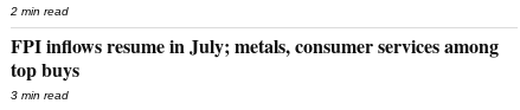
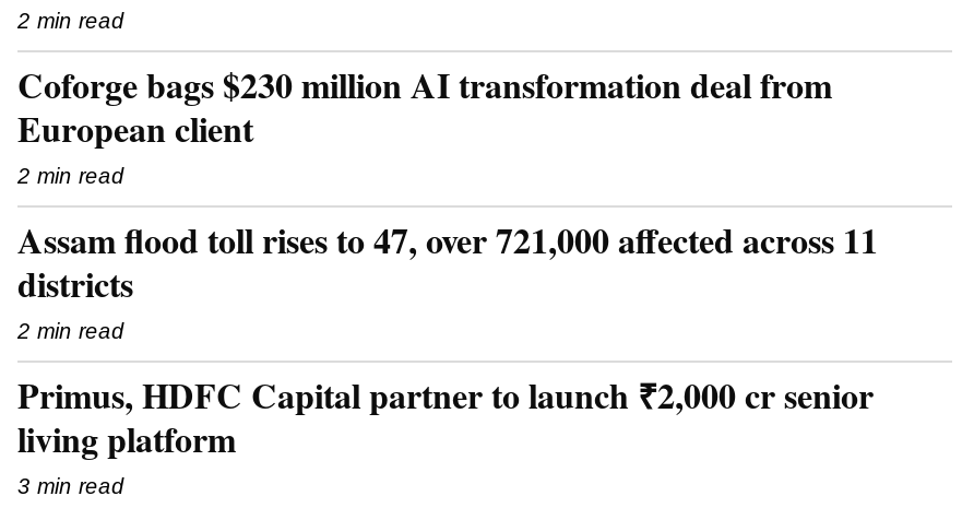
[11,31,499,82] FPI inflows resume in July; metals, consumer services among | top buys -> [17,58,878,462] Coforge bags $230 million AI transformation deal from | European client | 2 min read | Assam flood toll rises to 47, over 721,000 affected across 11 | districts | 2 min read | Primus, HDFC Capital partner to launch ₹2,000 cr senior | living platform

